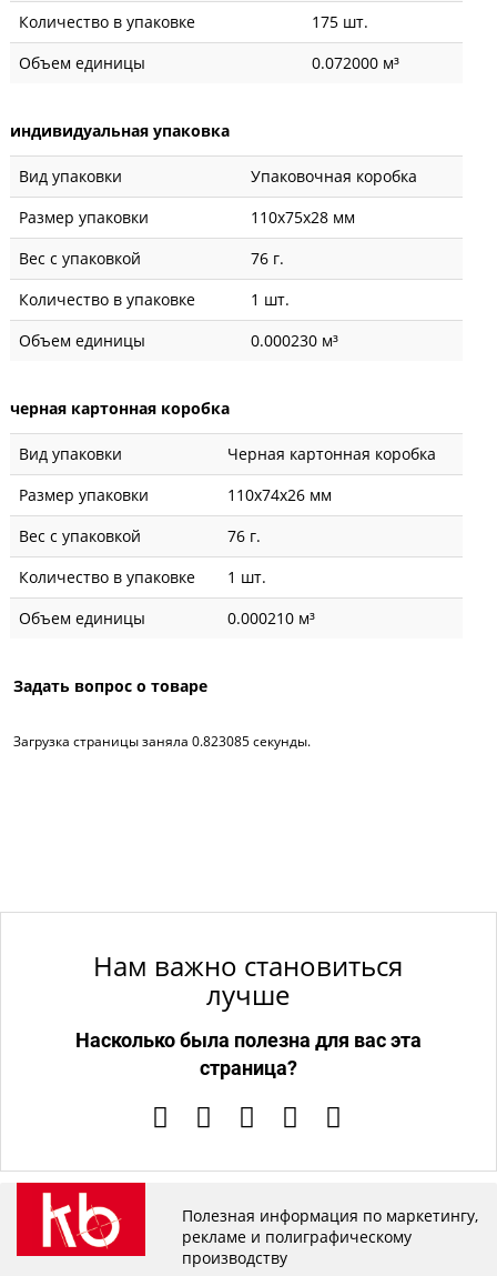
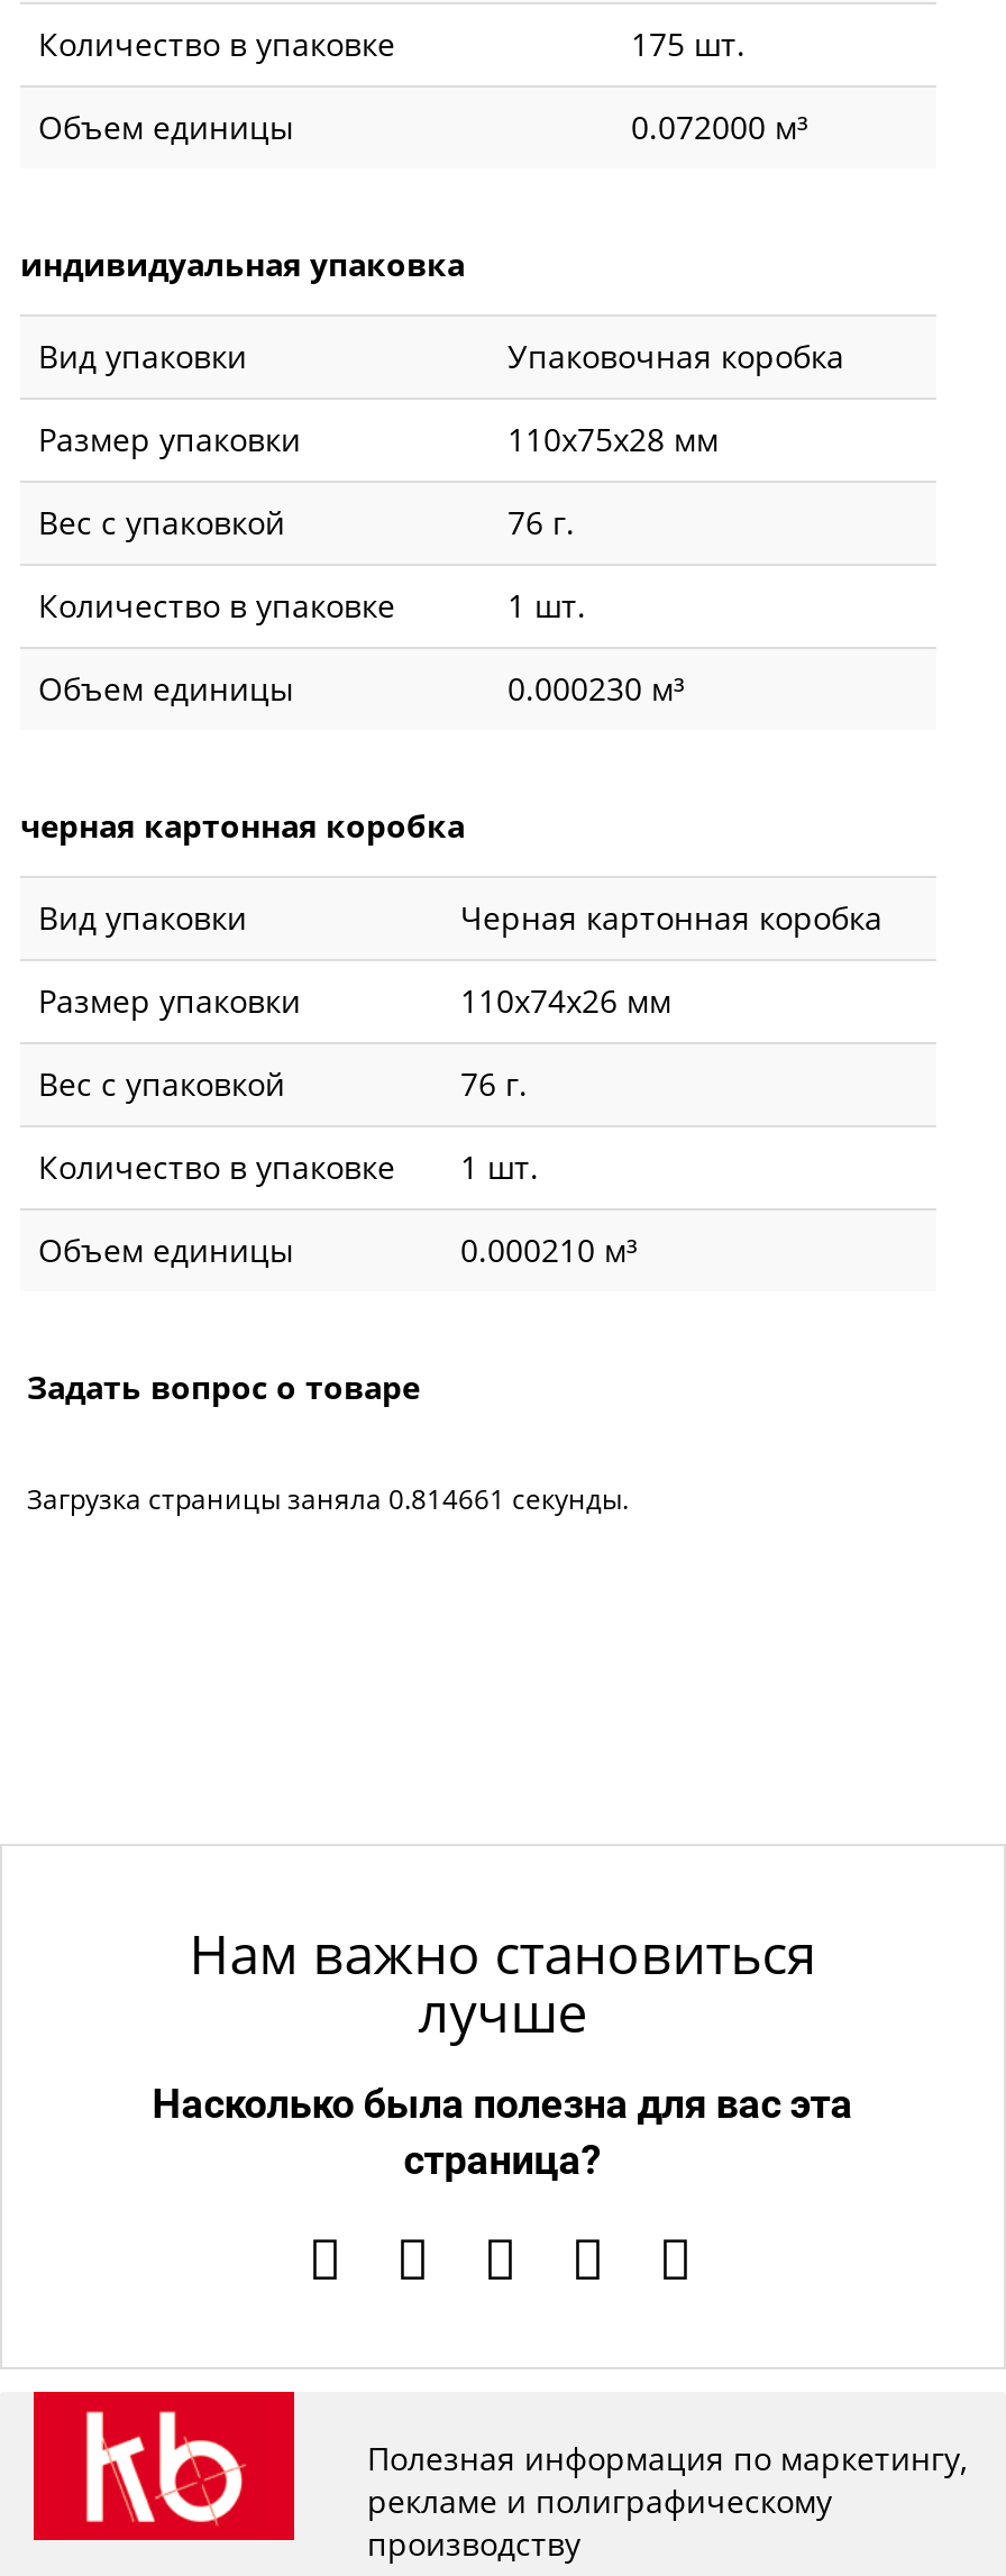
[13,732,311,750] Загрузка страницы заняла 0.823085 секунды. -> [27,1479,629,1518] Загрузка страницы заняла 0.814661 секунды.

